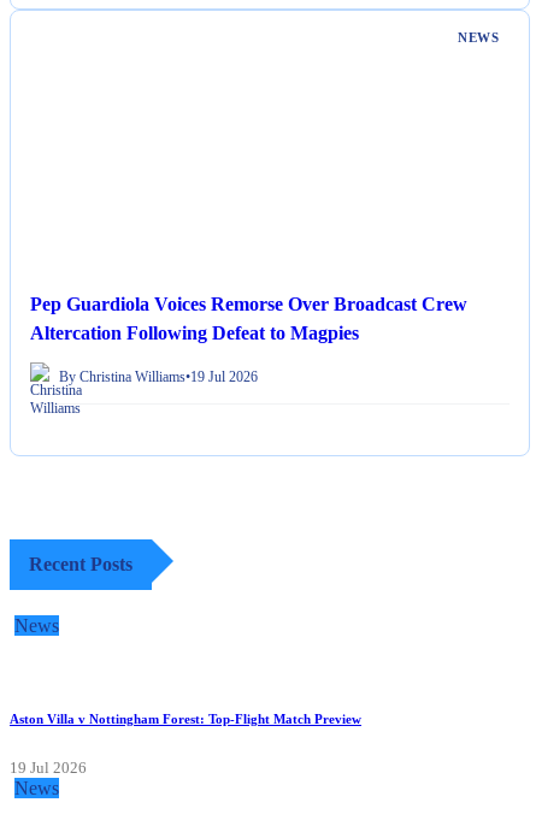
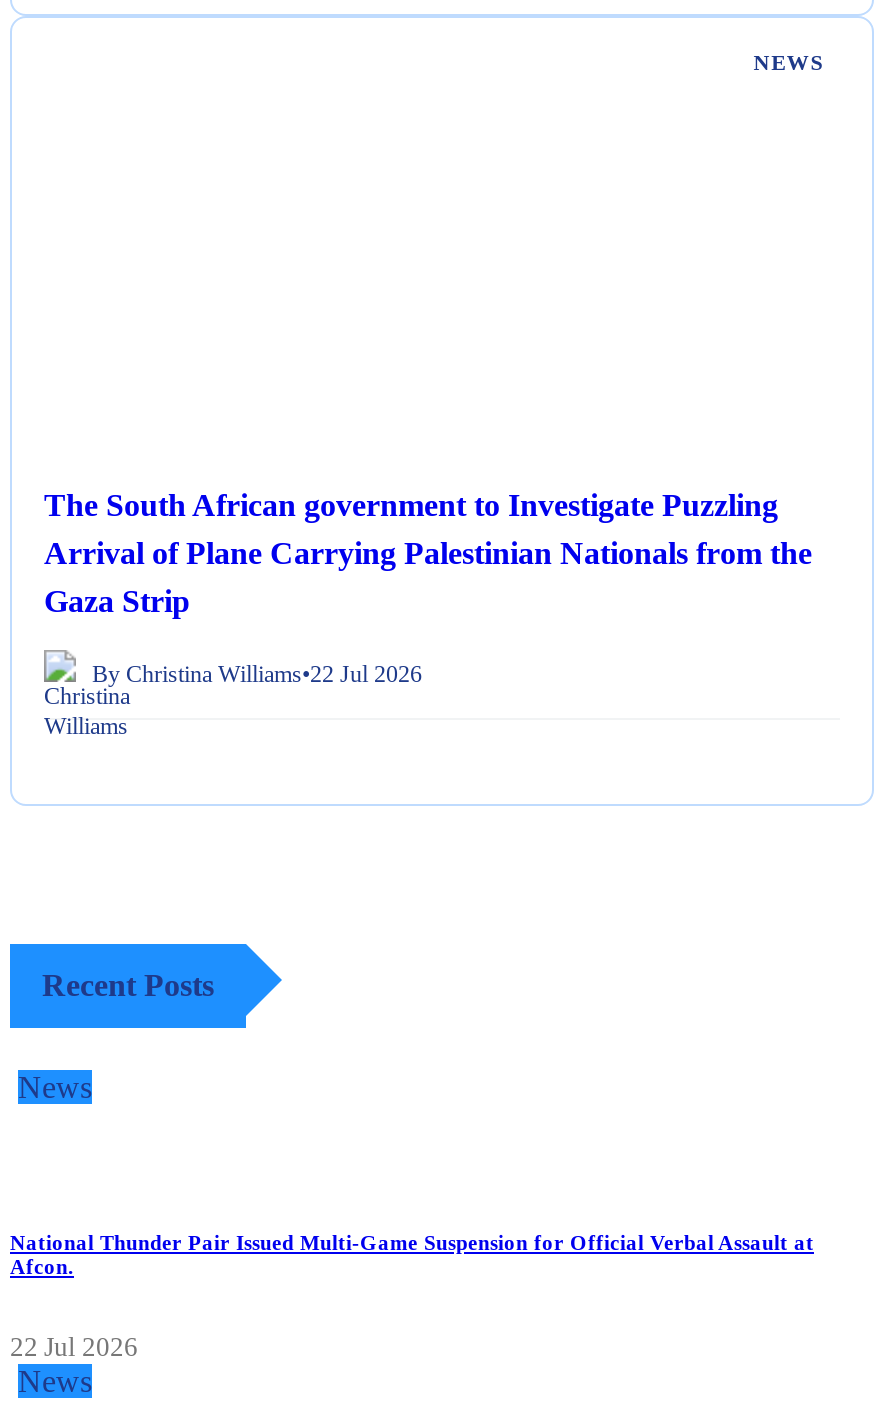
[30,294,467,343] Pep Guardiola Voices Remorse Over Broadcast Crew | Altercation Following Defeat to Magpies -> [44,488,812,618] The South African government to Investigate Puzzling | Arrival of Plane Carrying Palestinian Nationals from the | Gaza Strip
[59,368,258,385] By Christina Williams•19 Jul 2026 -> [92,659,422,687] By Christina Williams•22 Jul 2026
[10,711,361,726] Aston Villa v Nottingham Forest: Top-Flight Match Preview -> [10,1229,814,1277] National Thunder Pair Issued Multi-Game Suspension for Official Verbal Assault at | Afcon.
[10,758,87,776] 19 Jul 2026 -> [10,1331,138,1361] 22 Jul 2026

